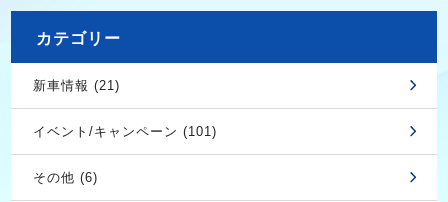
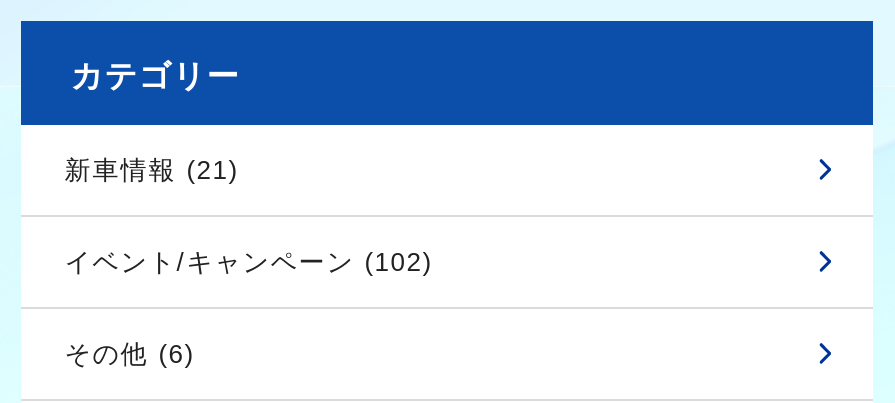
[33,124,217,139] イベント/キャンペーン (101) -> [65,247,433,277] イベント/キャンペーン (102)

